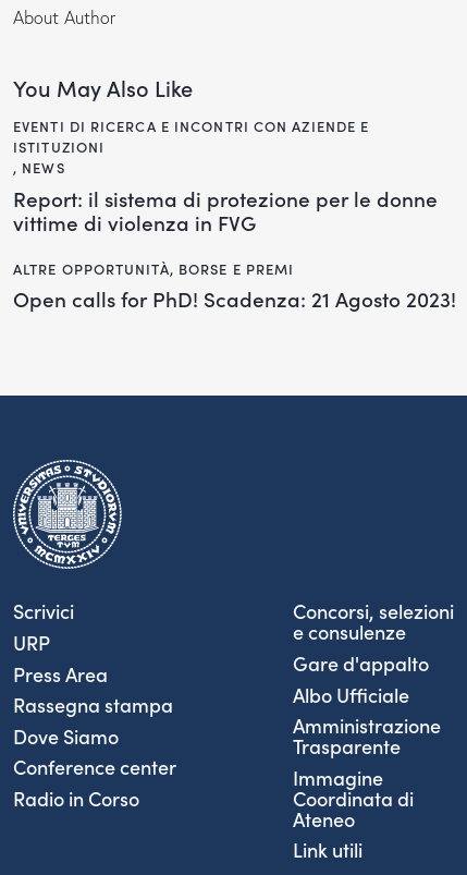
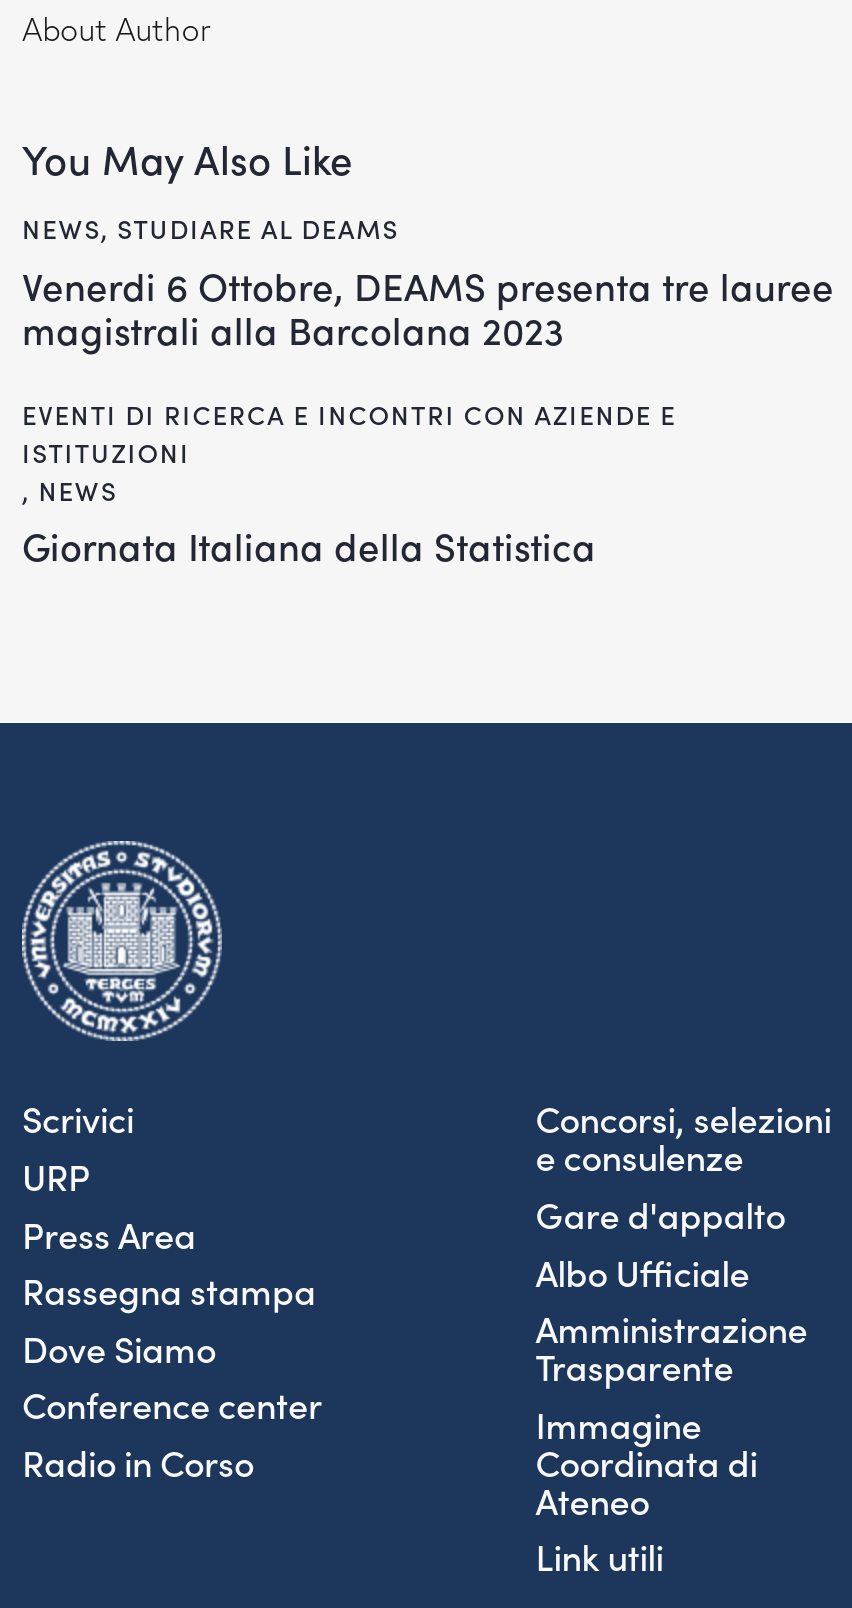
none -> [22,209,834,354] NEWS, STUDIARE AL DEAMS | Venerdi 6 Ottobre, DEAMS presenta tre lauree | magistrali alla Barcolana 2023
moved [13,116,369,178] -> [22,394,676,508]: EVENTI DI RICERCA E INCONTRI CON AZIENDE E | ISTITUZIONI | , NEWS
[13,183,456,313] Report: il sistema di protezione per le donne | vittime di violenza in FVG | ALTRE OPPORTUNITÀ, BORSE E PREMI | Open calls for PhD! Scadenza: 21 Agosto 2023! -> [22,517,596,571] Giornata Italiana della Statistica

